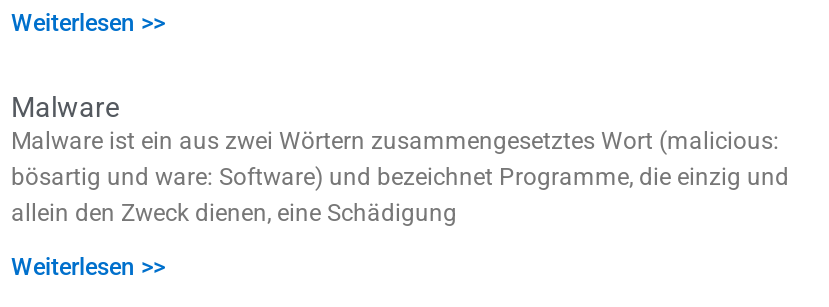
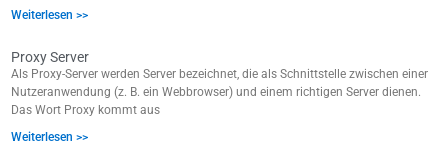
[11,91,789,227] Malware | Malware ist ein aus zwei Wörtern zusammengesetztes Wort (malicious: | bösartig und ware: Software) und bezeichnet Programme, die einzig und | allein den Zweck dienen, eine Schädigung -> [11,49,428,117] Proxy Server | Als Proxy-Server werden Server bezeichnet, die als Schnittstelle zwischen einer | Nutzeranwendung (z. B. ein Webbrowser) und einem richtigen Server dienen. | Das Wort Proxy kommt aus

